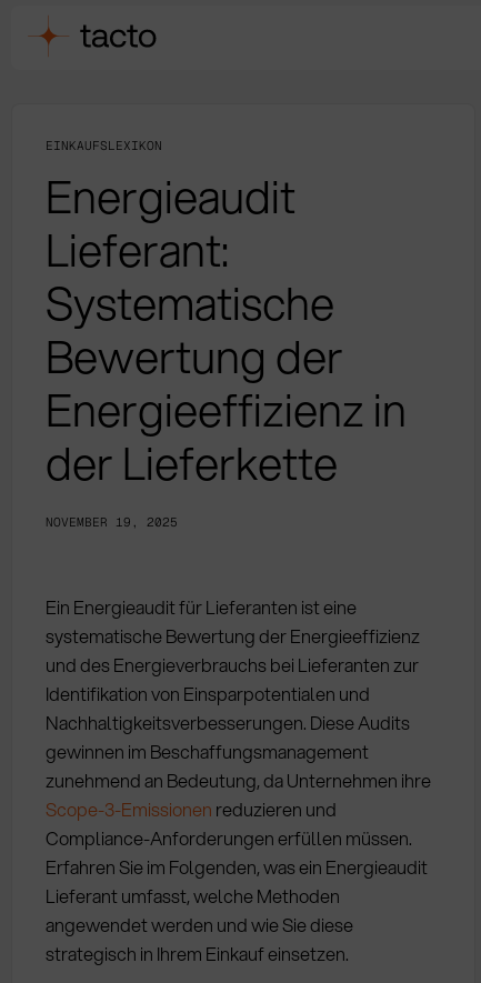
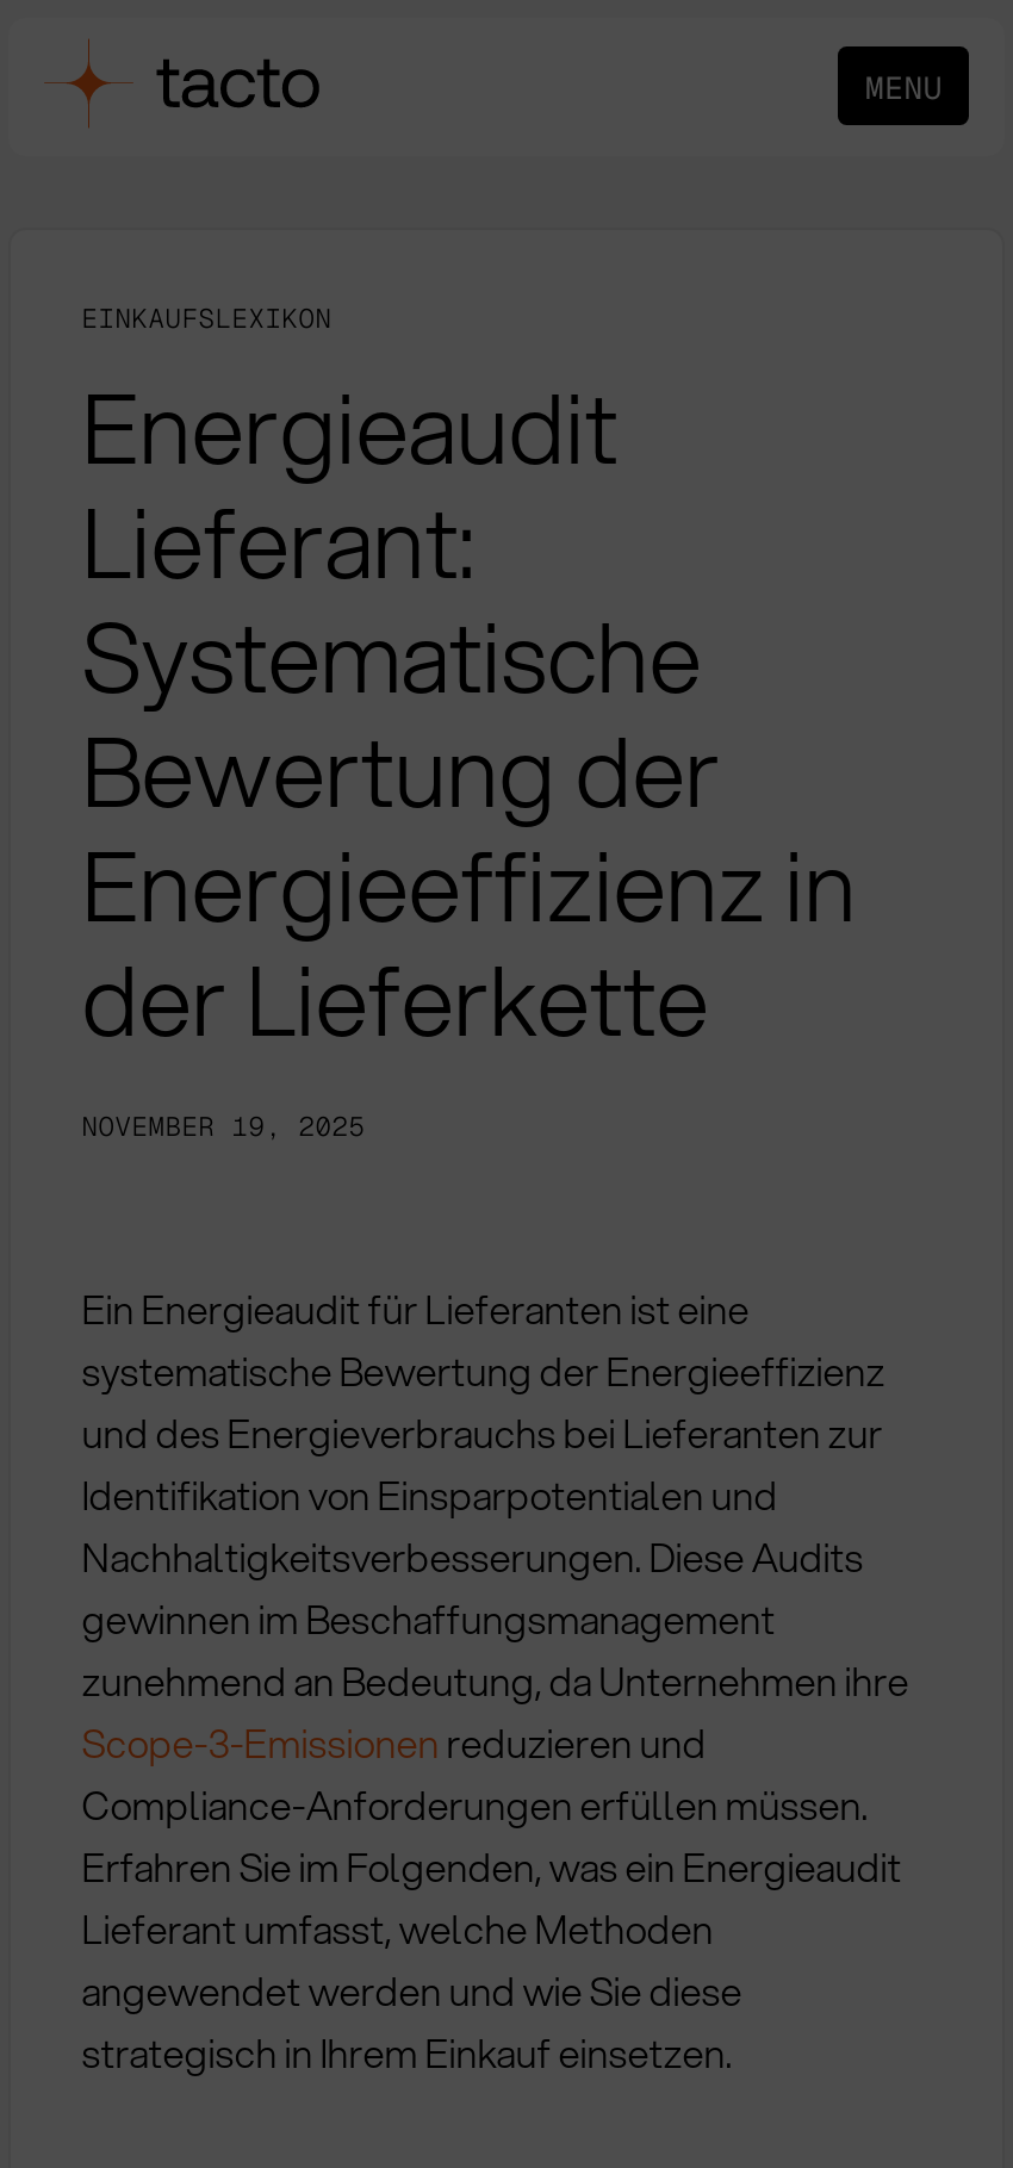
none -> [865,67,943,108] MENU

